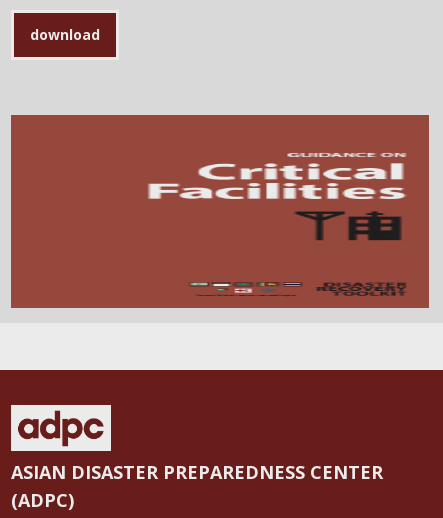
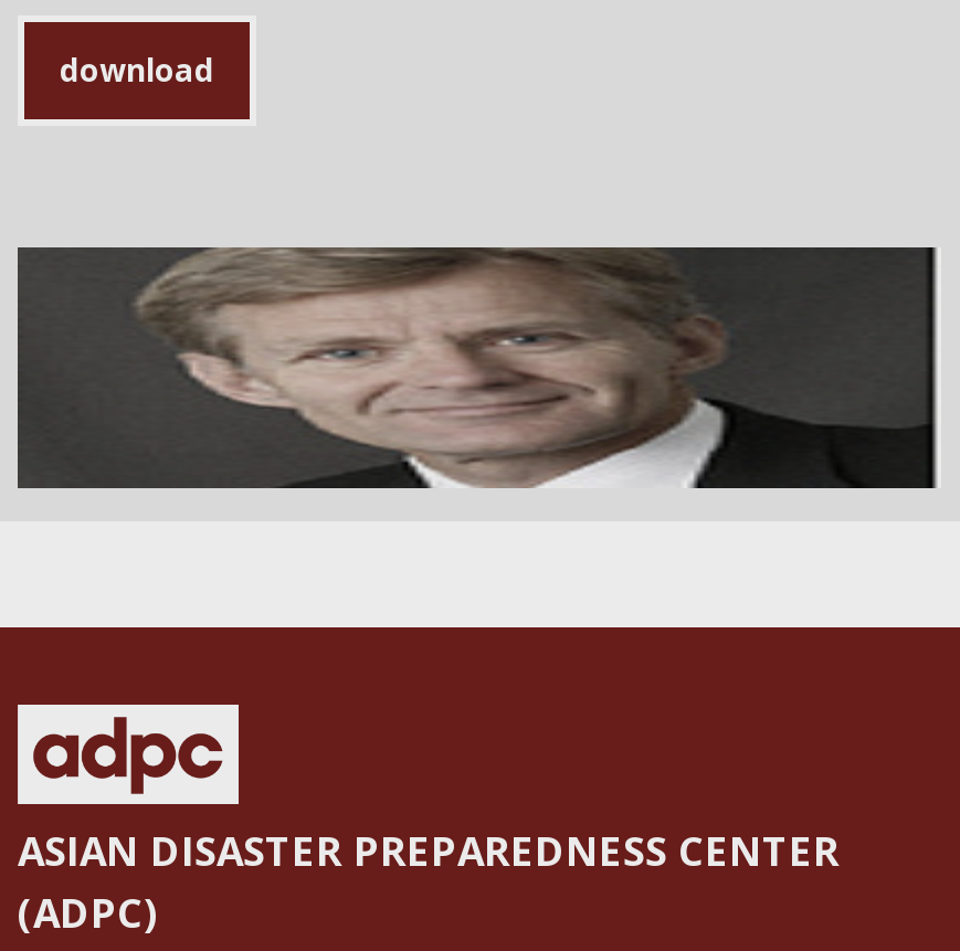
[10,114,430,309] [image] -> [15,246,941,489] [image]

